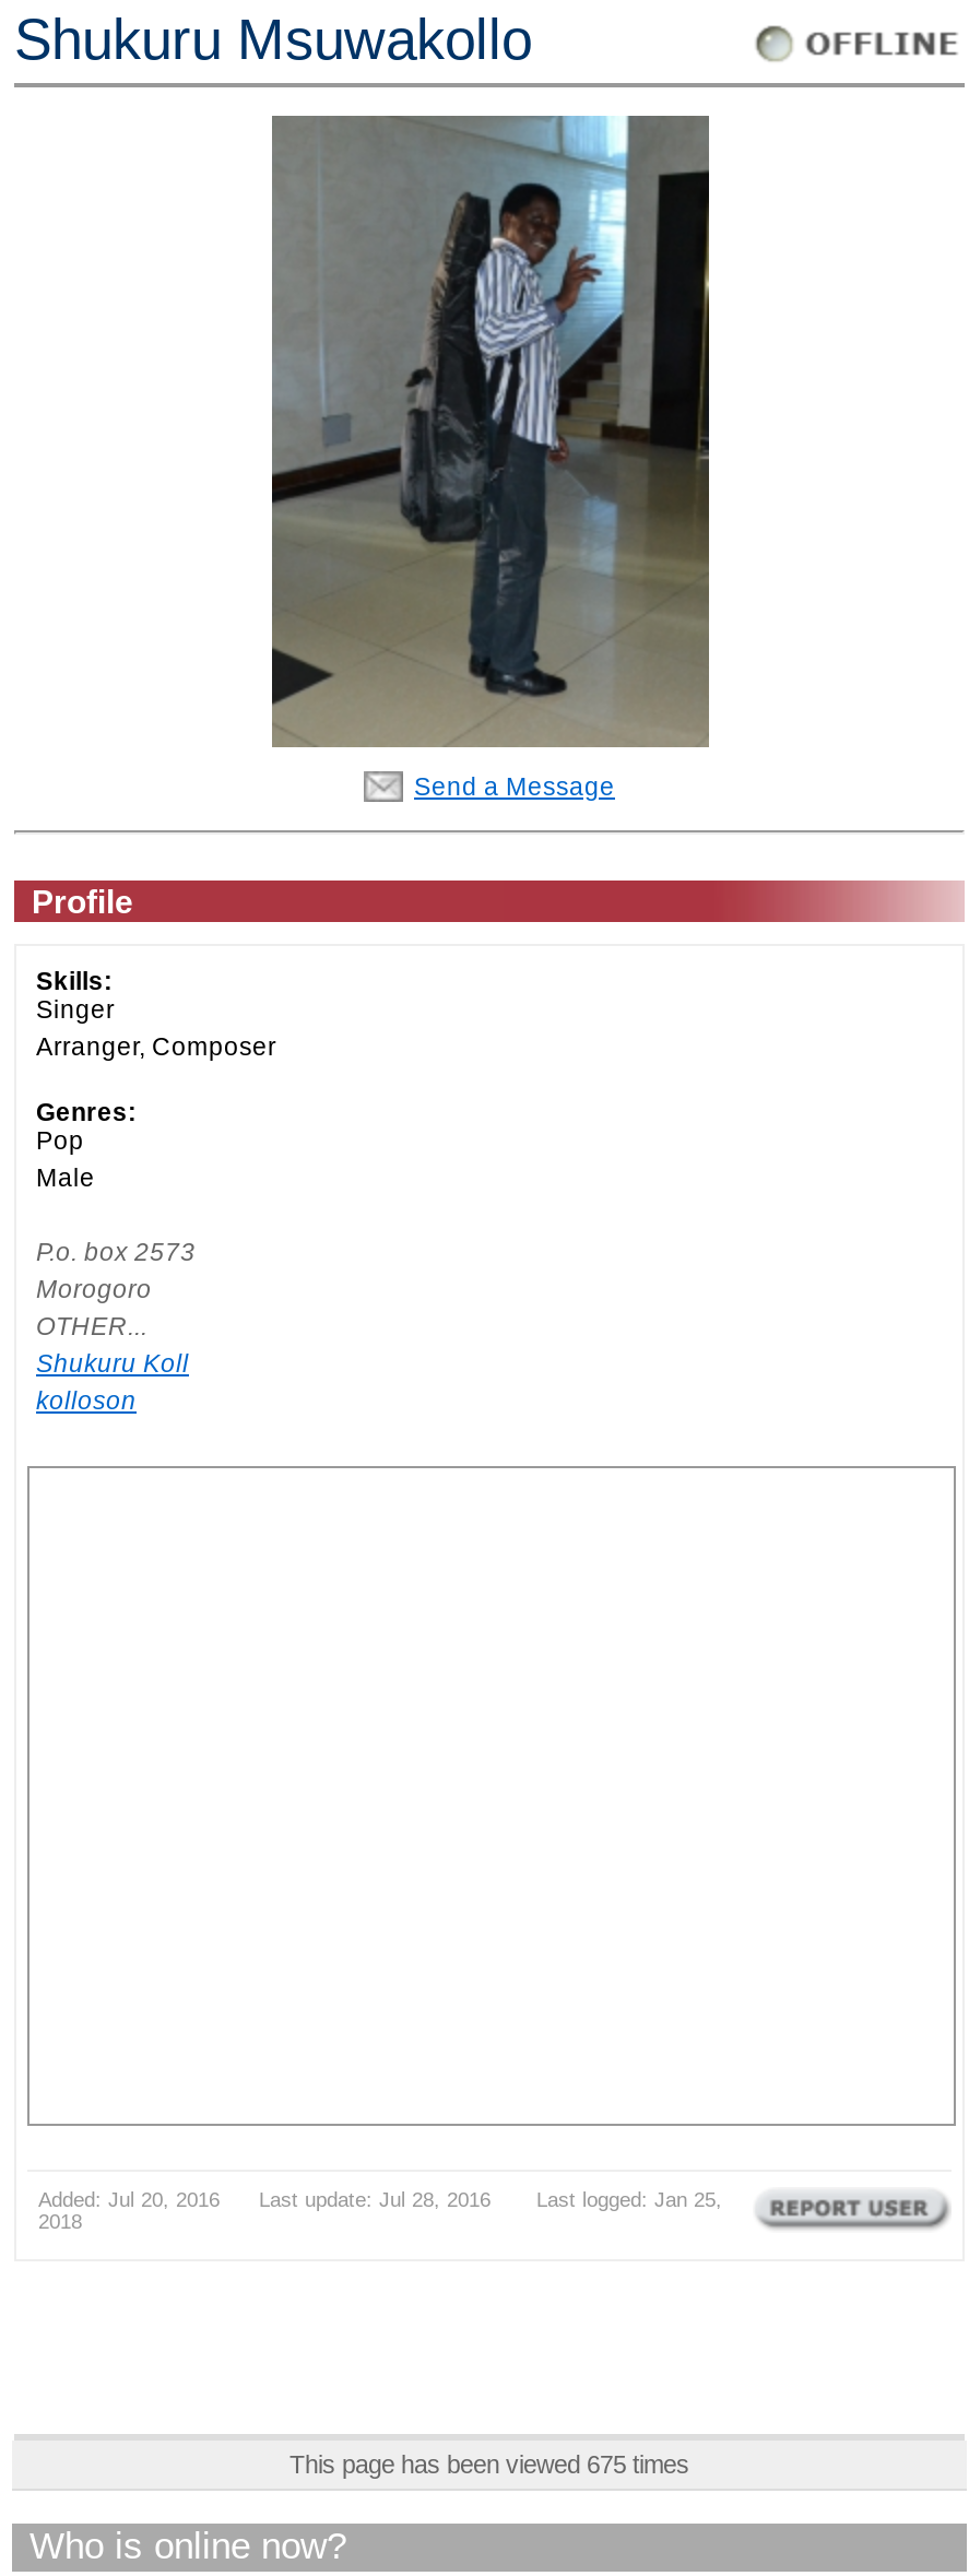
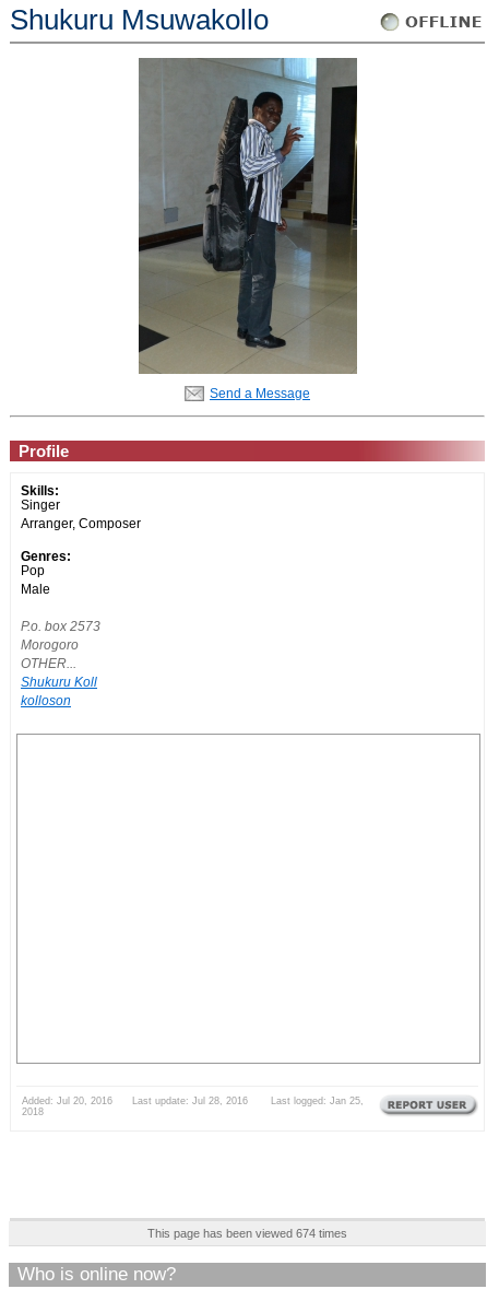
[289,2451,689,2477] This page has been viewed 675 times -> [147,1227,347,1240] This page has been viewed 674 times

